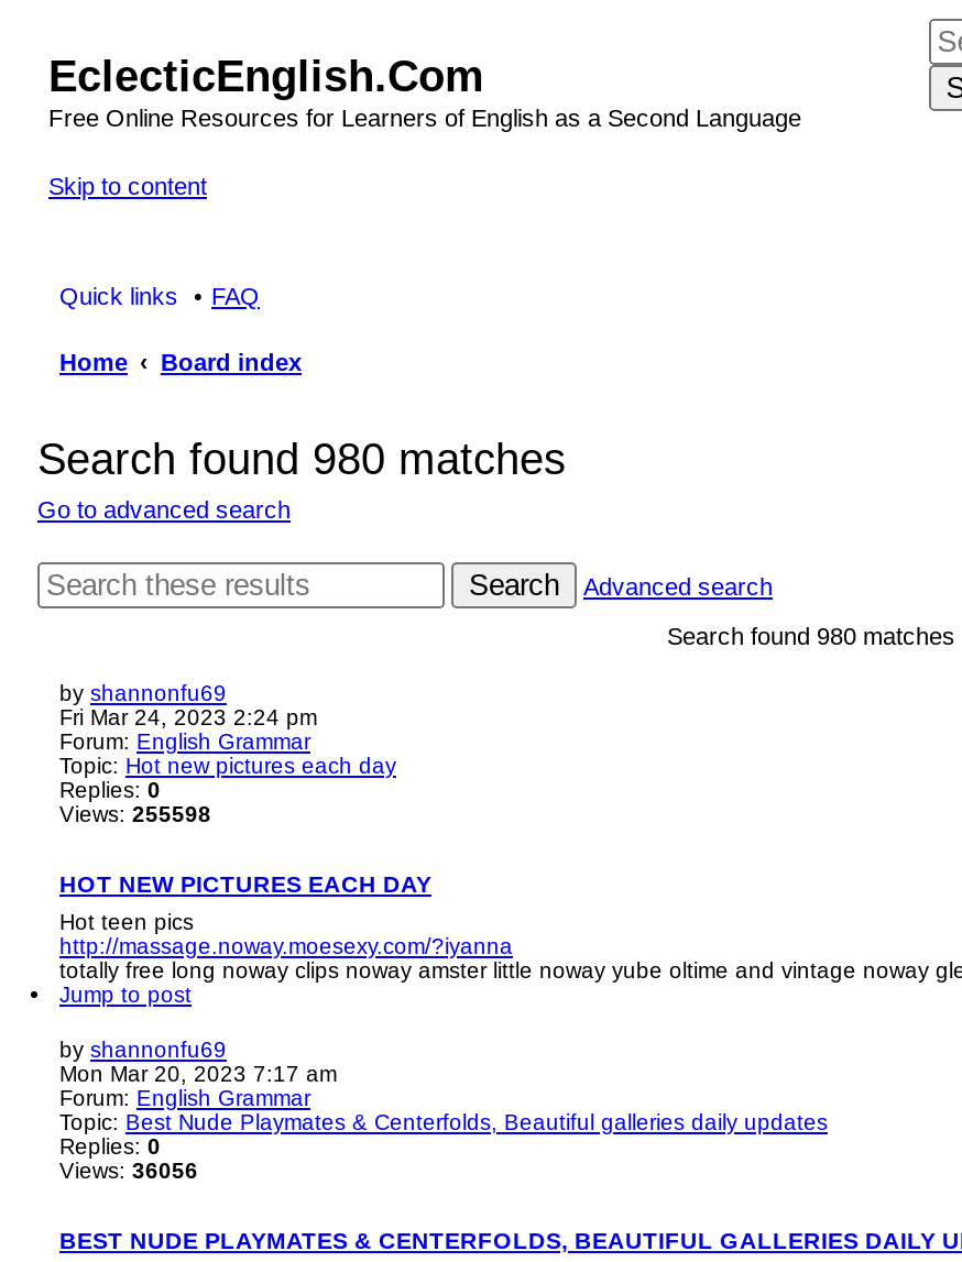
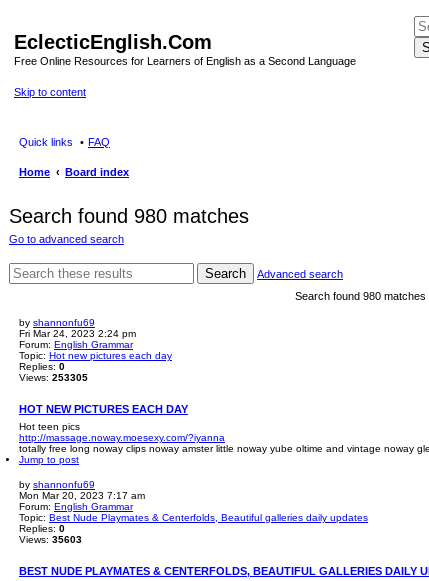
[59,801,211,825] Views: 255598 -> [19,371,88,382] Views: 253305
[59,1157,198,1182] Views: 36056 -> [19,533,82,544] Views: 35603

